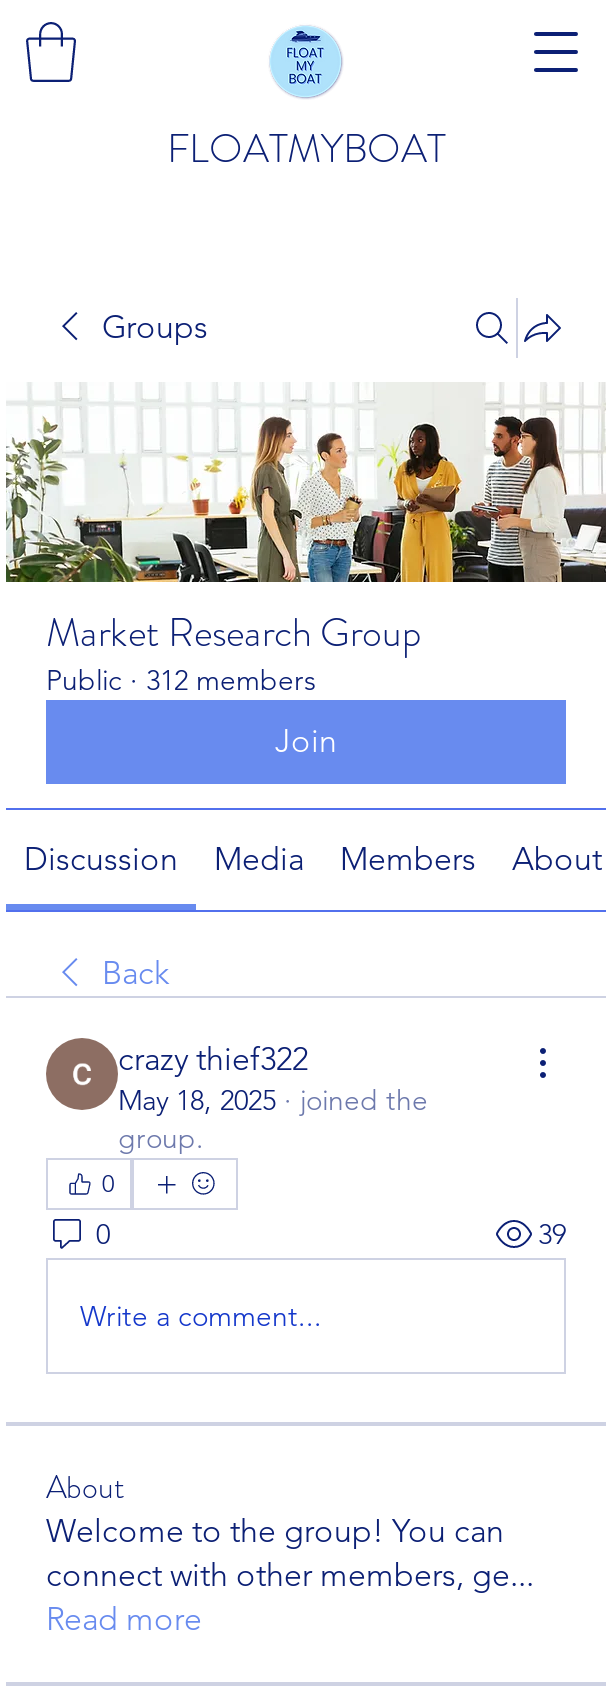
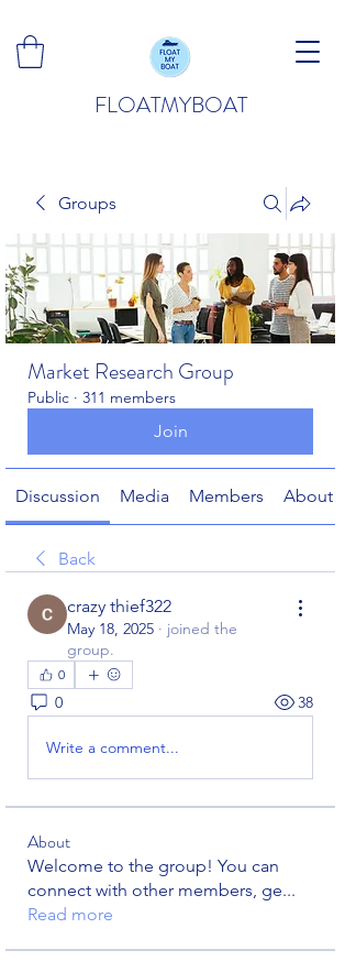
[46,662,316,698] Public · 312 members -> [27,387,176,407] Public · 311 members
[538,1215,566,1251] 39 -> [298,692,313,712] 38

